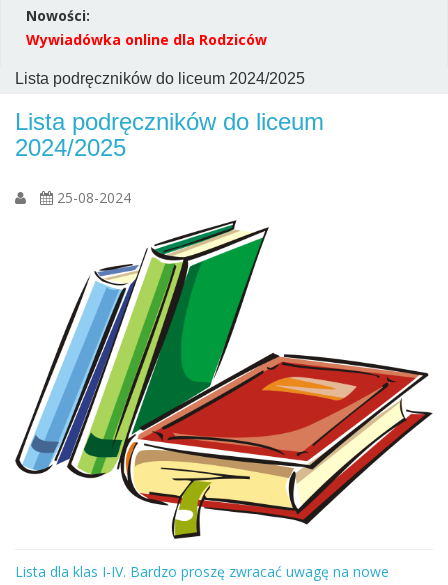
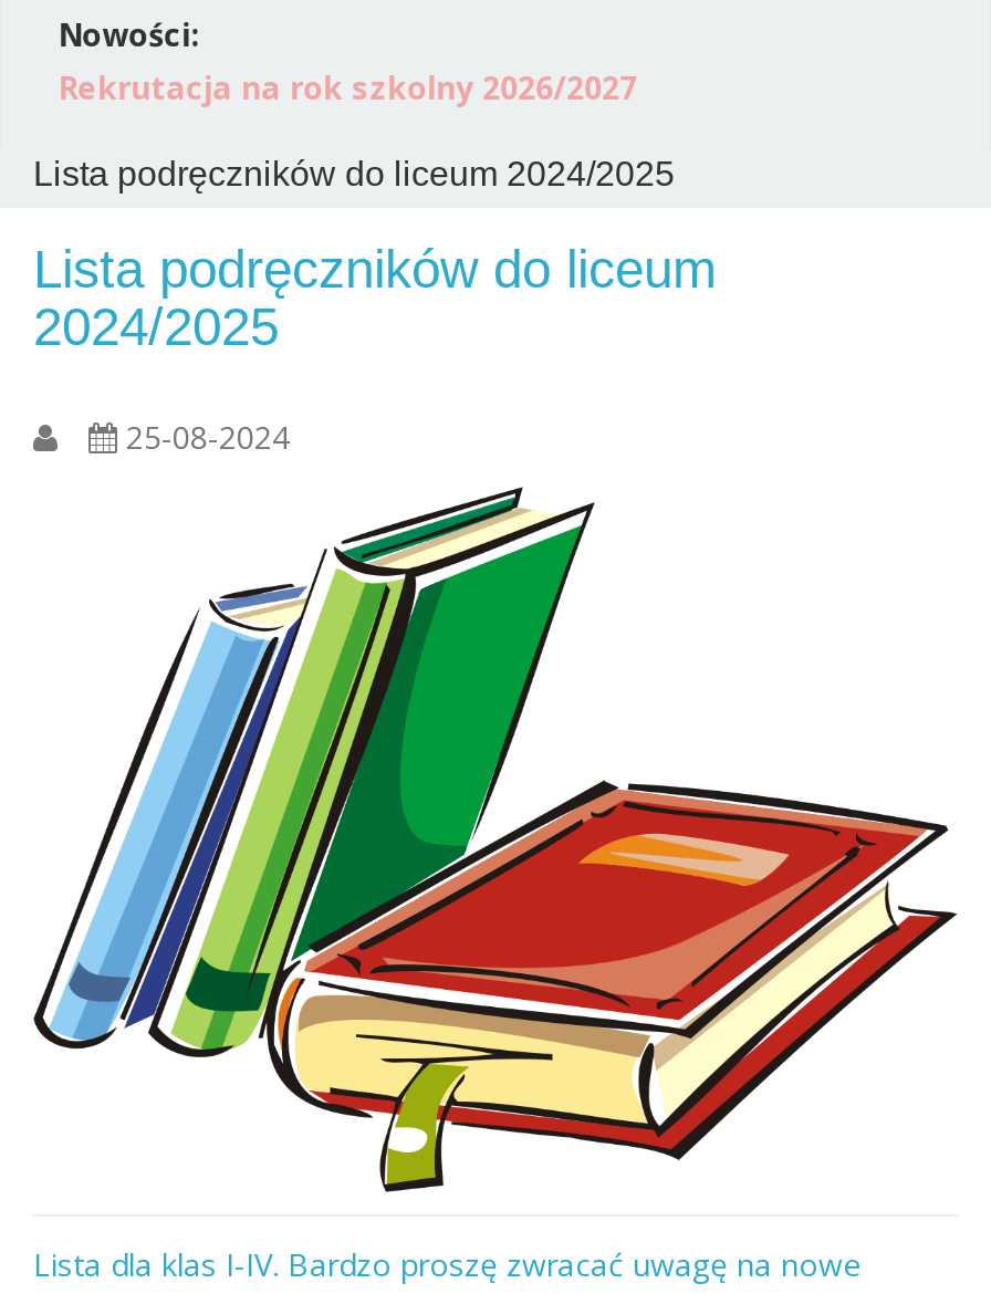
[26,30,267,49] Wywiadówka online dla Rodziców -> [58,66,637,108] Rekrutacja na rok szkolny 2026/2027

